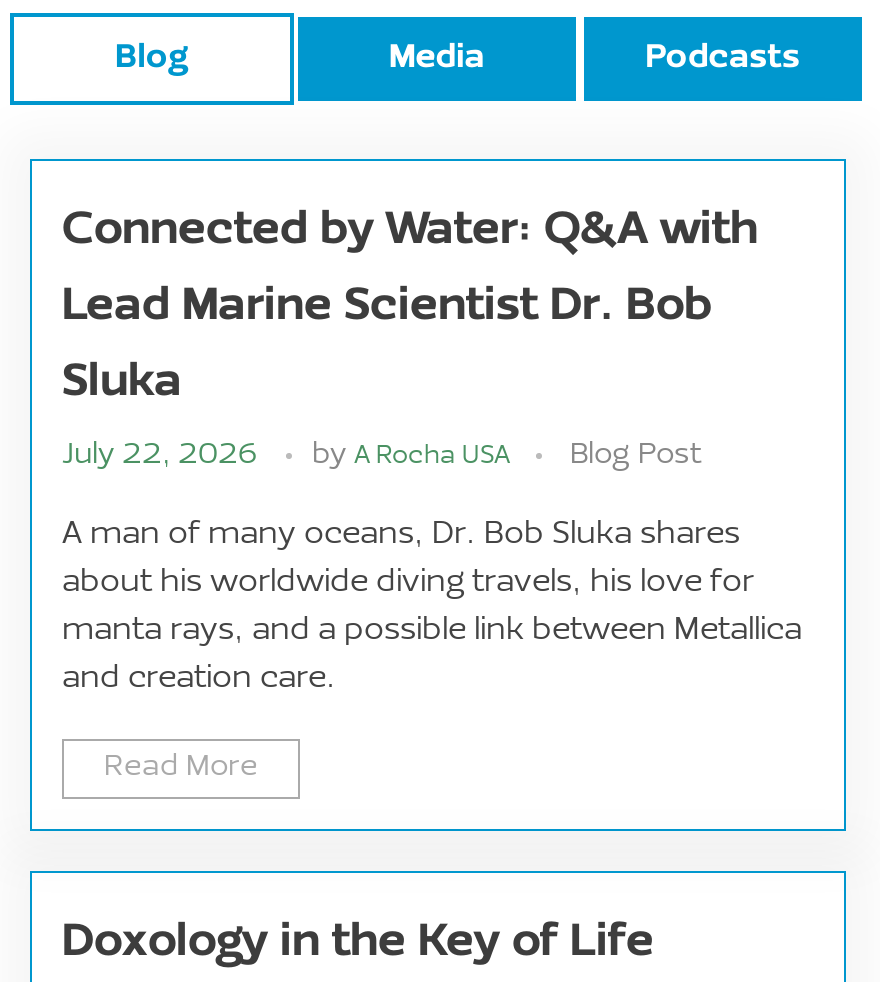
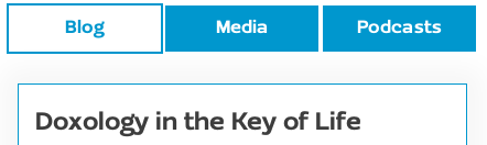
[62,208,802,783] Connected by Water: Q&A with | Lead Marine Scientist Dr. Bob | Sluka | July 22, 2026 | by A Rocha USA | Blog Post | A man of many oceans, Dr. Bob Sluka shares | about his worldwide diving travels, his love for | manta rays, and a possible link between Metallica | and creation care. | Read More -> none

